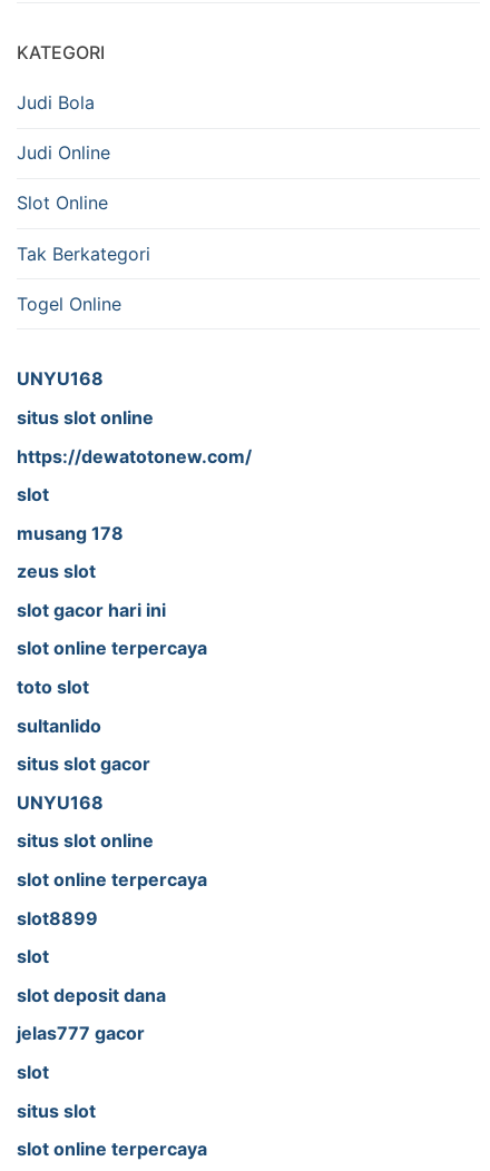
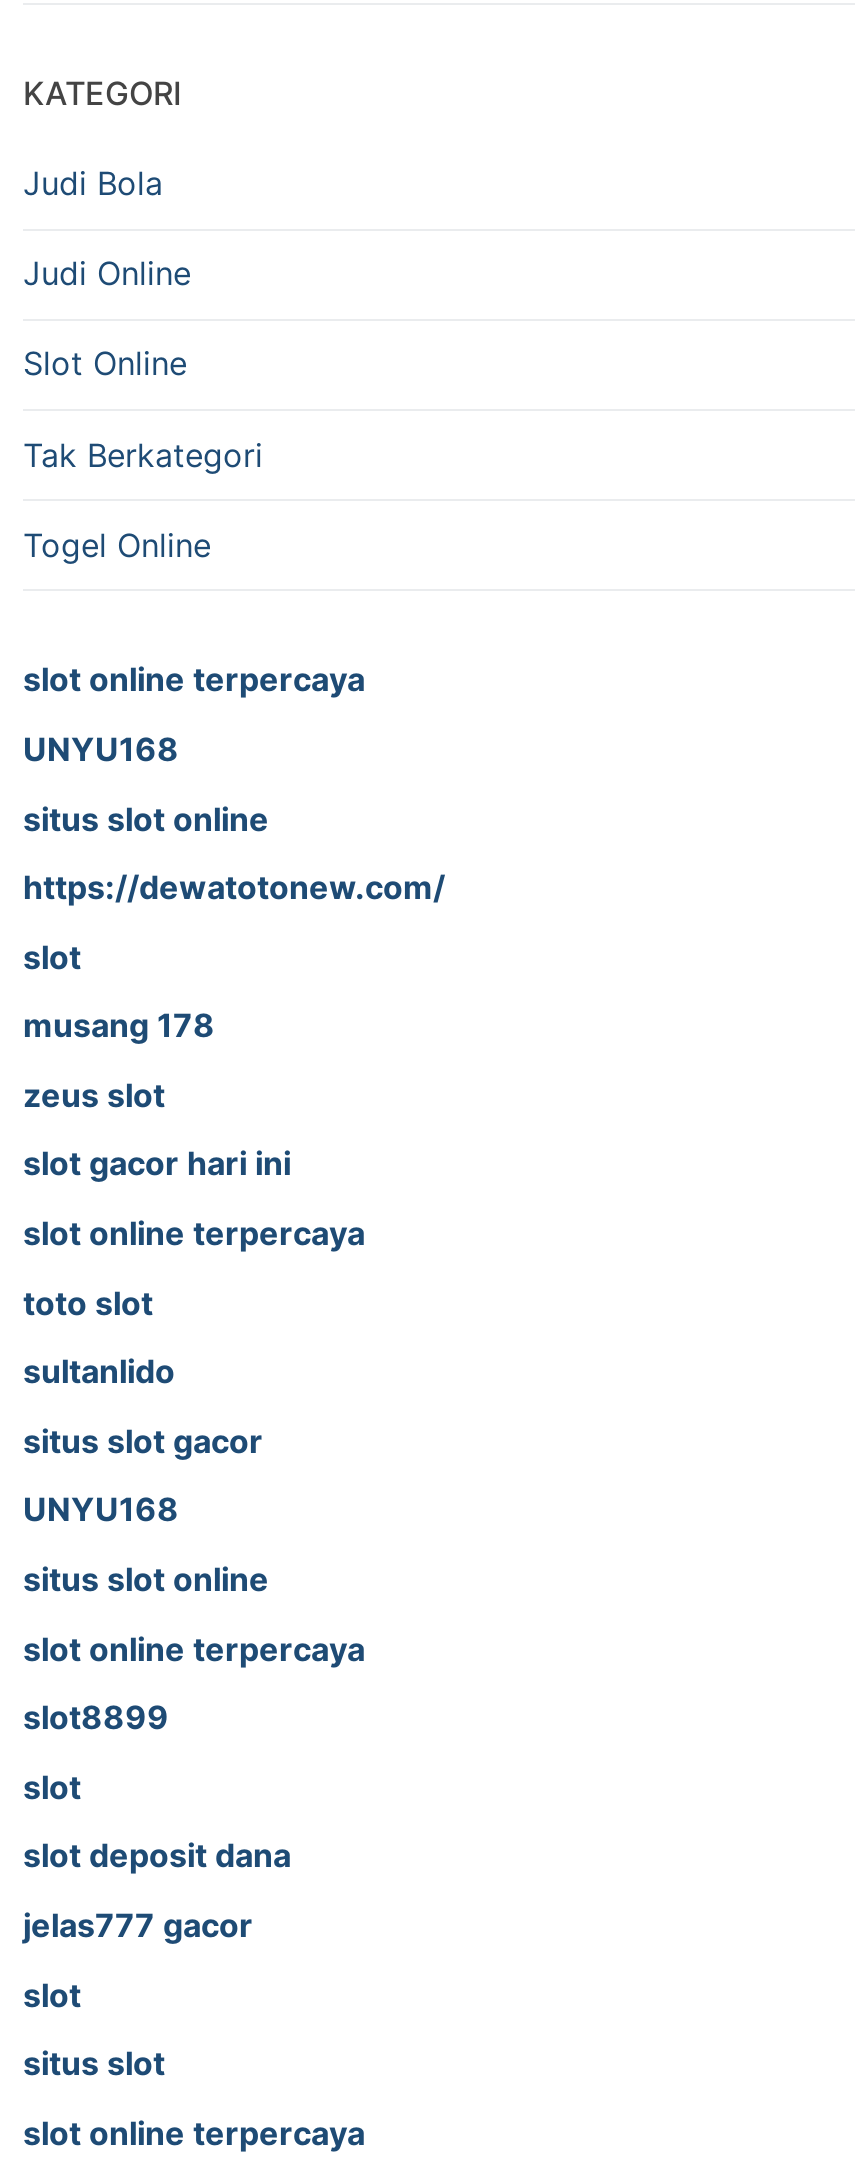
none -> [23,660,365,700] slot online terpercaya

